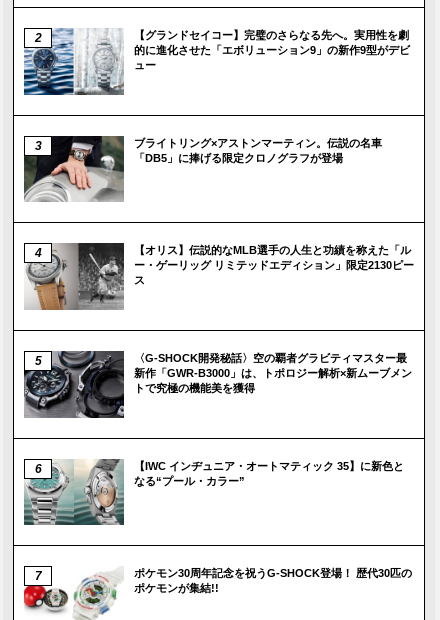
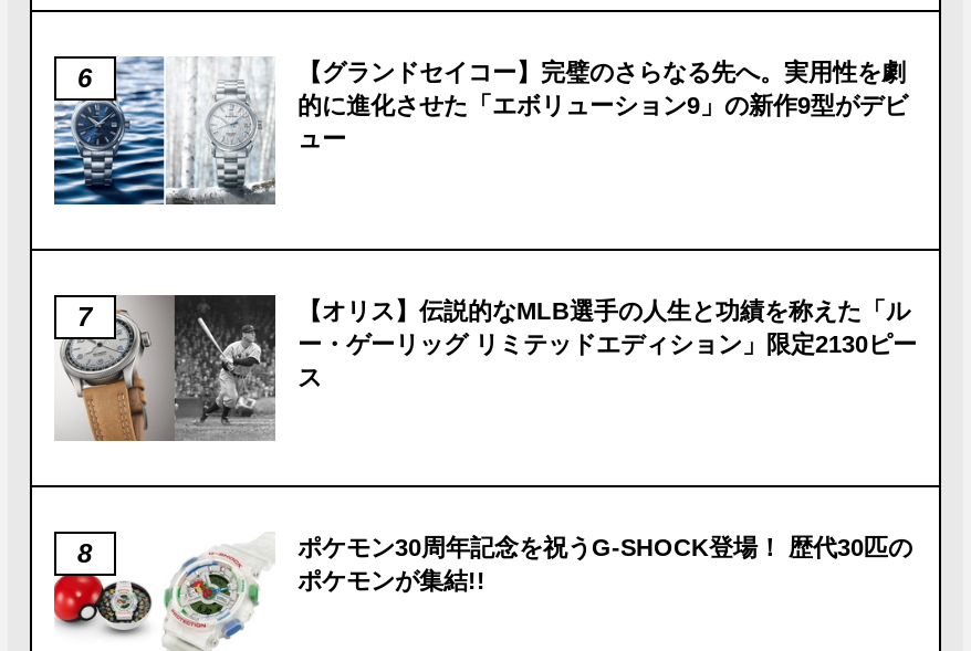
[23,135,382,202] [image] | ブライトリング×アストンマーティン。伝説の名車 | 「DB5」に捧げる限定クロノグラフが登場 -> none
[23,350,412,419] [image] | 〈G-SHOCK開発秘話〉空の覇者グラビティマスター最 | 新作「GWR-B3000」は、トポロジー解析×新ムーブメン | トで究極の機能美を獲得 -> none
[23,459,404,526] [image] | 【IWC インヂュニア・オートマティック 35】に新色と | なる“プール・カラー” -> none

